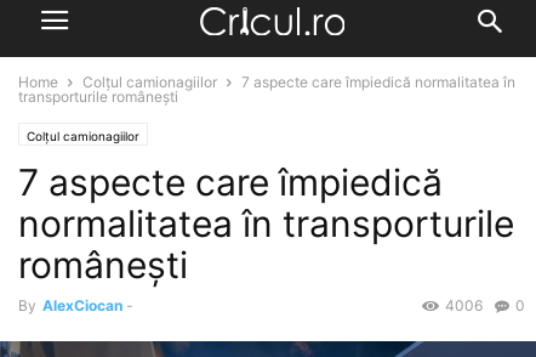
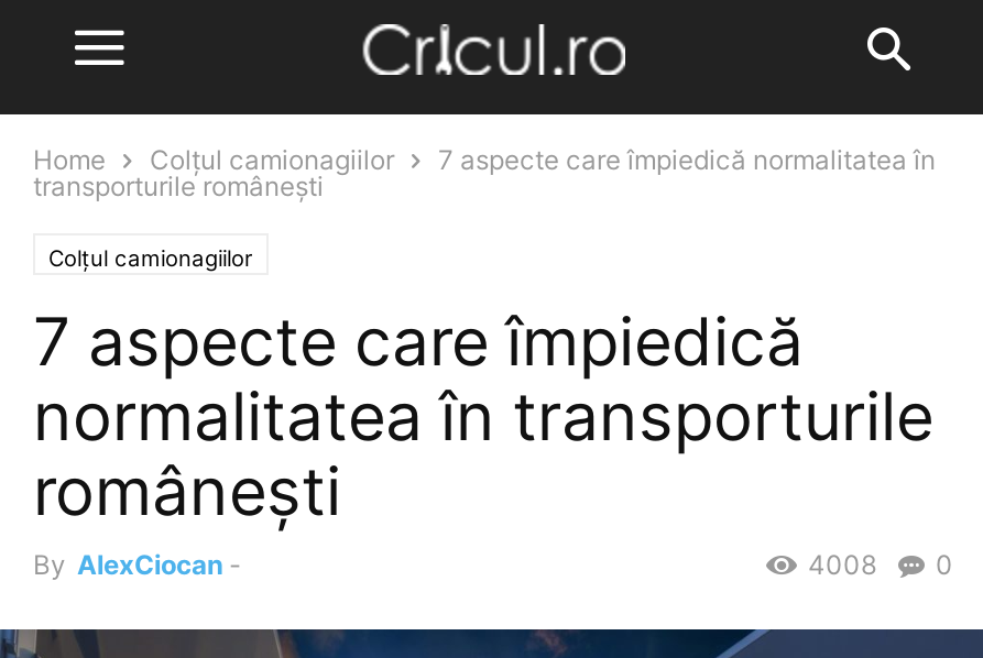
[445,296,525,314] 4006 0 -> [808,548,953,581] 4008 0

